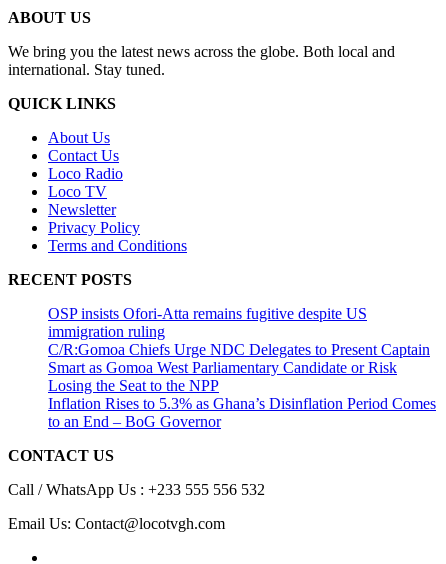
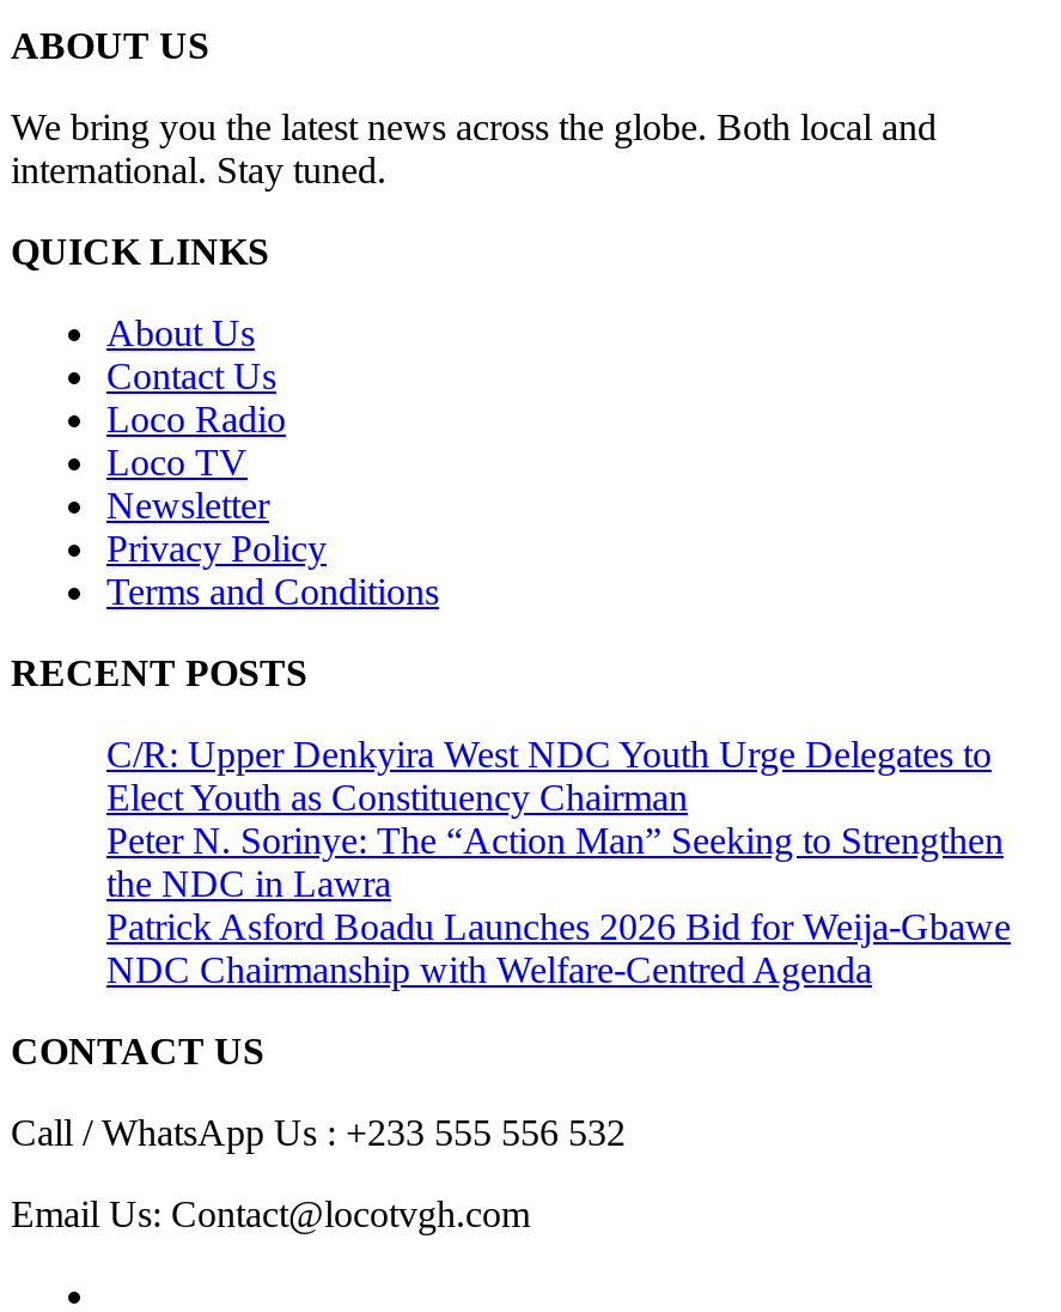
[48,305,436,430] OSP insists Ofori-Atta remains fugitive despite US | immigration ruling | C/R:Gomoa Chiefs Urge NDC Delegates to Present Captain | Smart as Gomoa West Parliamentary Candidate or Risk | Losing the Seat to the NPP | Inflation Rises to 5.3% as Ghana’s Disinflation Period Comes | to an End – BoG Governor -> [106,734,1011,990] C/R: Upper Denkyira West NDC Youth Urge Delegates to | Elect Youth as Constituency Chairman | Peter N. Sorinye: The “Action Man” Seeking to Strengthen | the NDC in Lawra | Patrick Asford Boadu Launches 2026 Bid for Weija-Gbawe | NDC Chairmanship with Welfare-Centred Agenda

